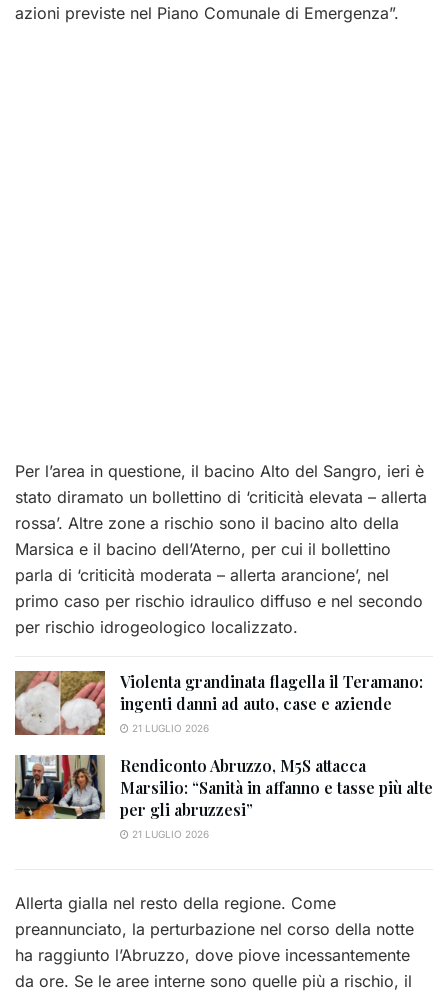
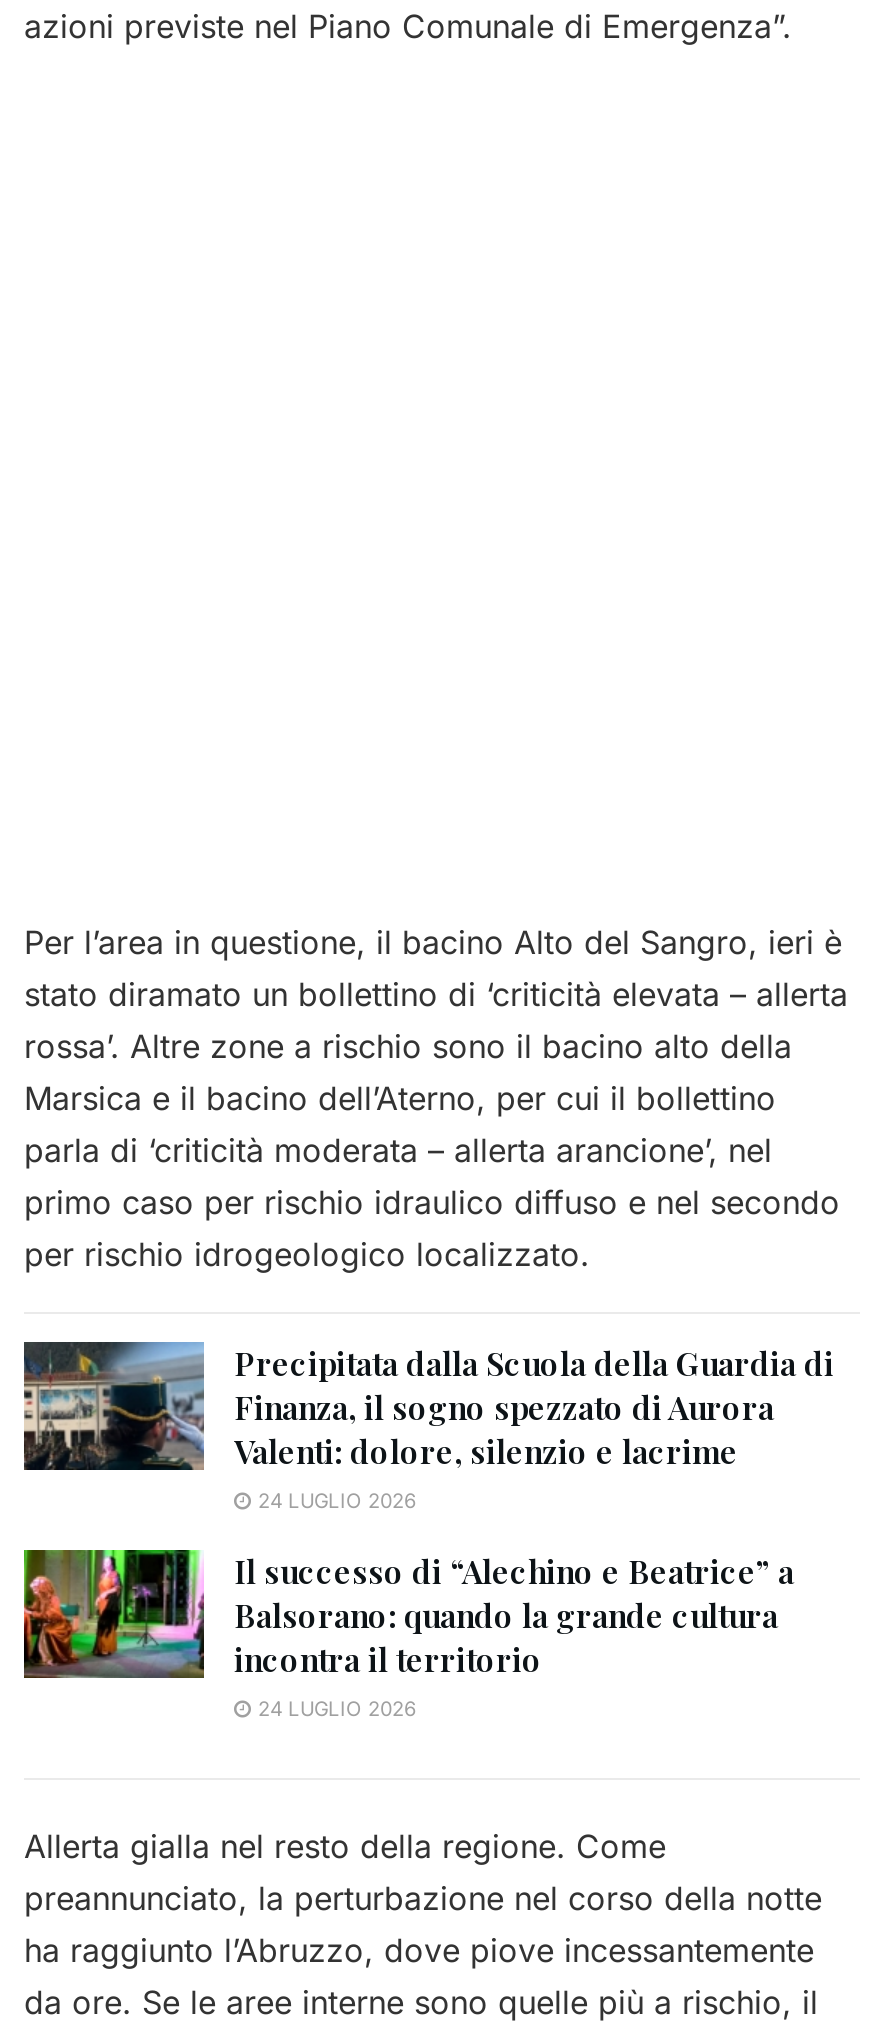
[15,670,423,736] [image] | Violenta grandinata flagella il Teramano: | ingenti danni ad auto, case e aziende | 21 LUGLIO 2026 -> [22,1340,834,1511] [image] | Precipitata dalla Scuola della Guardia di | Finanza, il sogno spezzato di Aurora | Valenti: dolore, silenzio e lacrime | 24 LUGLIO 2026
[14,754,433,840] [image] | Rendiconto Abruzzo, M5S attacca | Marsilio: “Sanità in affanno e tasse più alte | per gli abruzzesi” | 21 LUGLIO 2026 -> [22,1548,794,1719] [image] | Il successo di “Alechino e Beatrice” a | Balsorano: quando la grande cultura | incontra il territorio | 24 LUGLIO 2026

